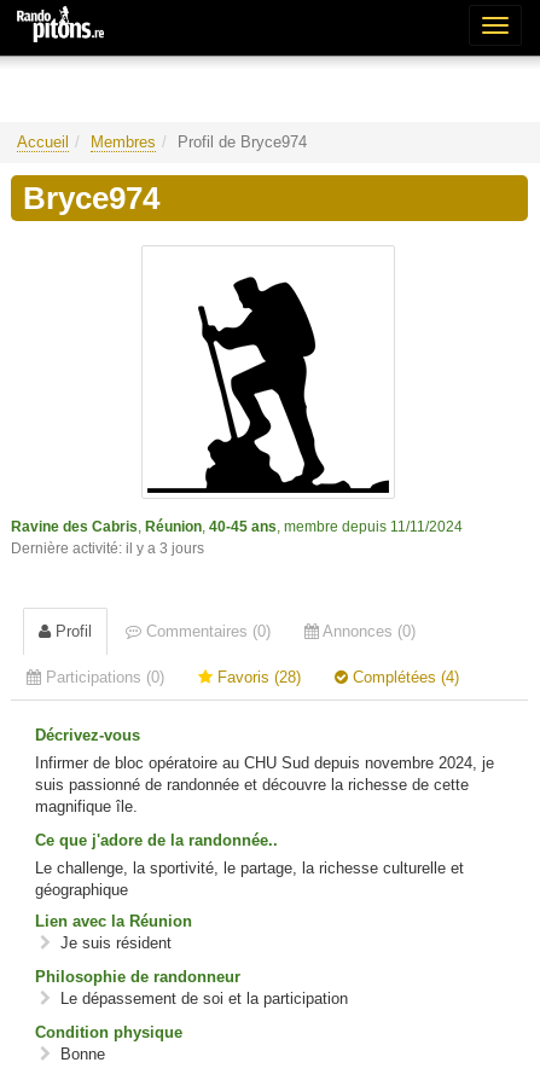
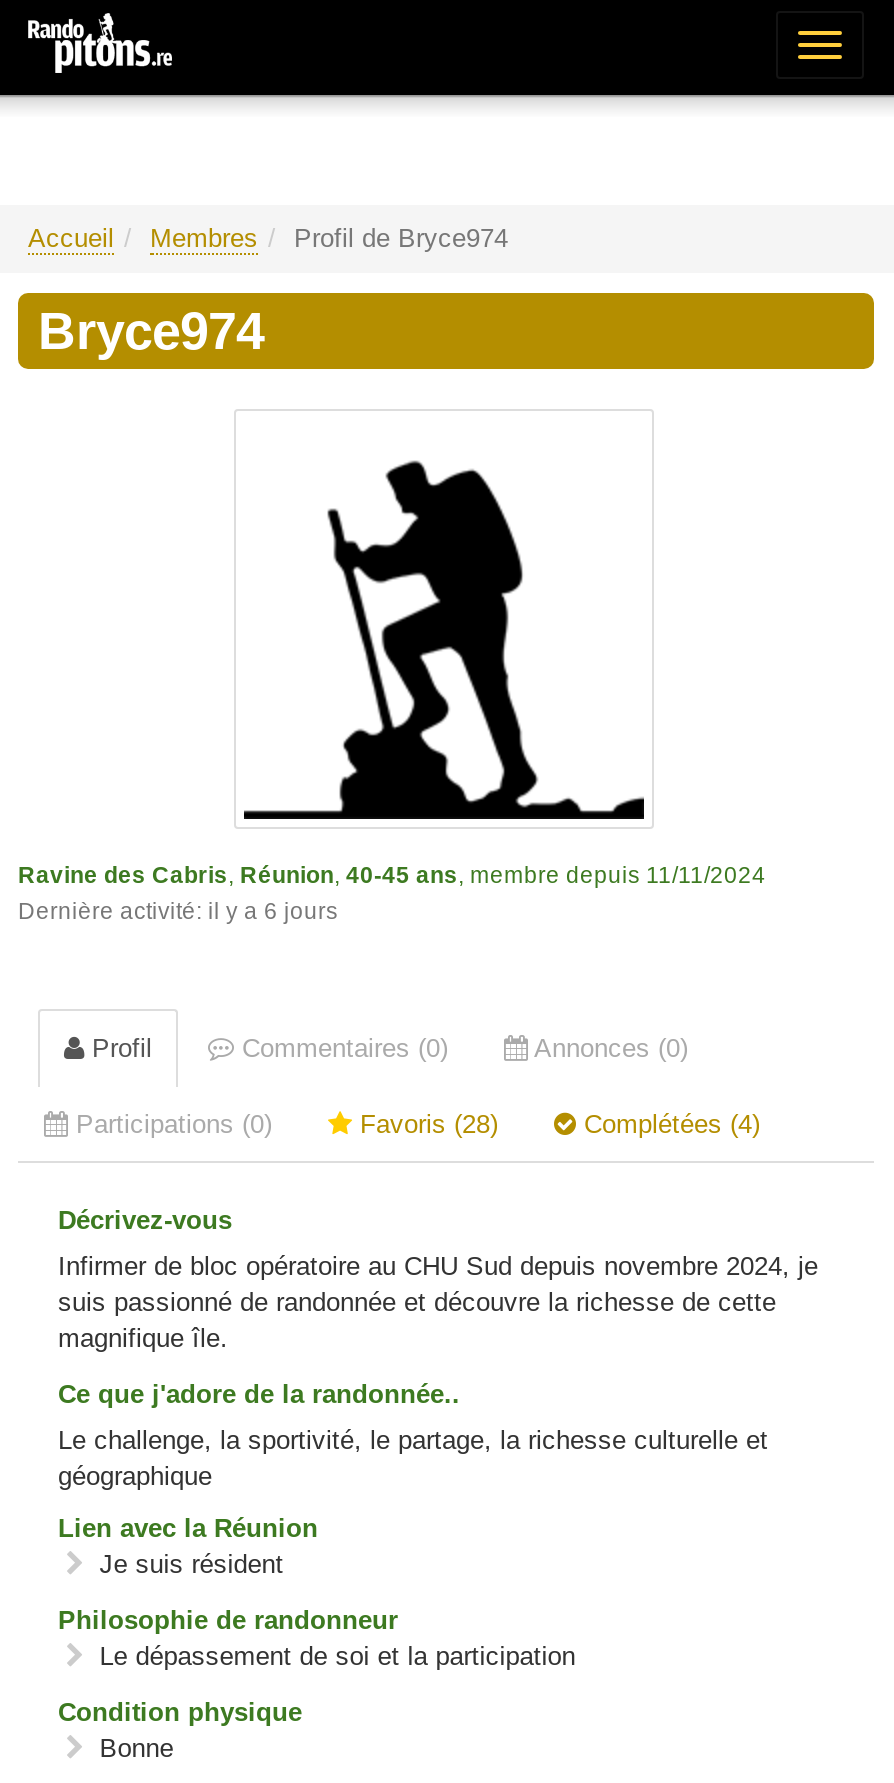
[11,540,204,556] Dernière activité: il y a 3 jours -> [18,897,338,923] Dernière activité: il y a 6 jours

